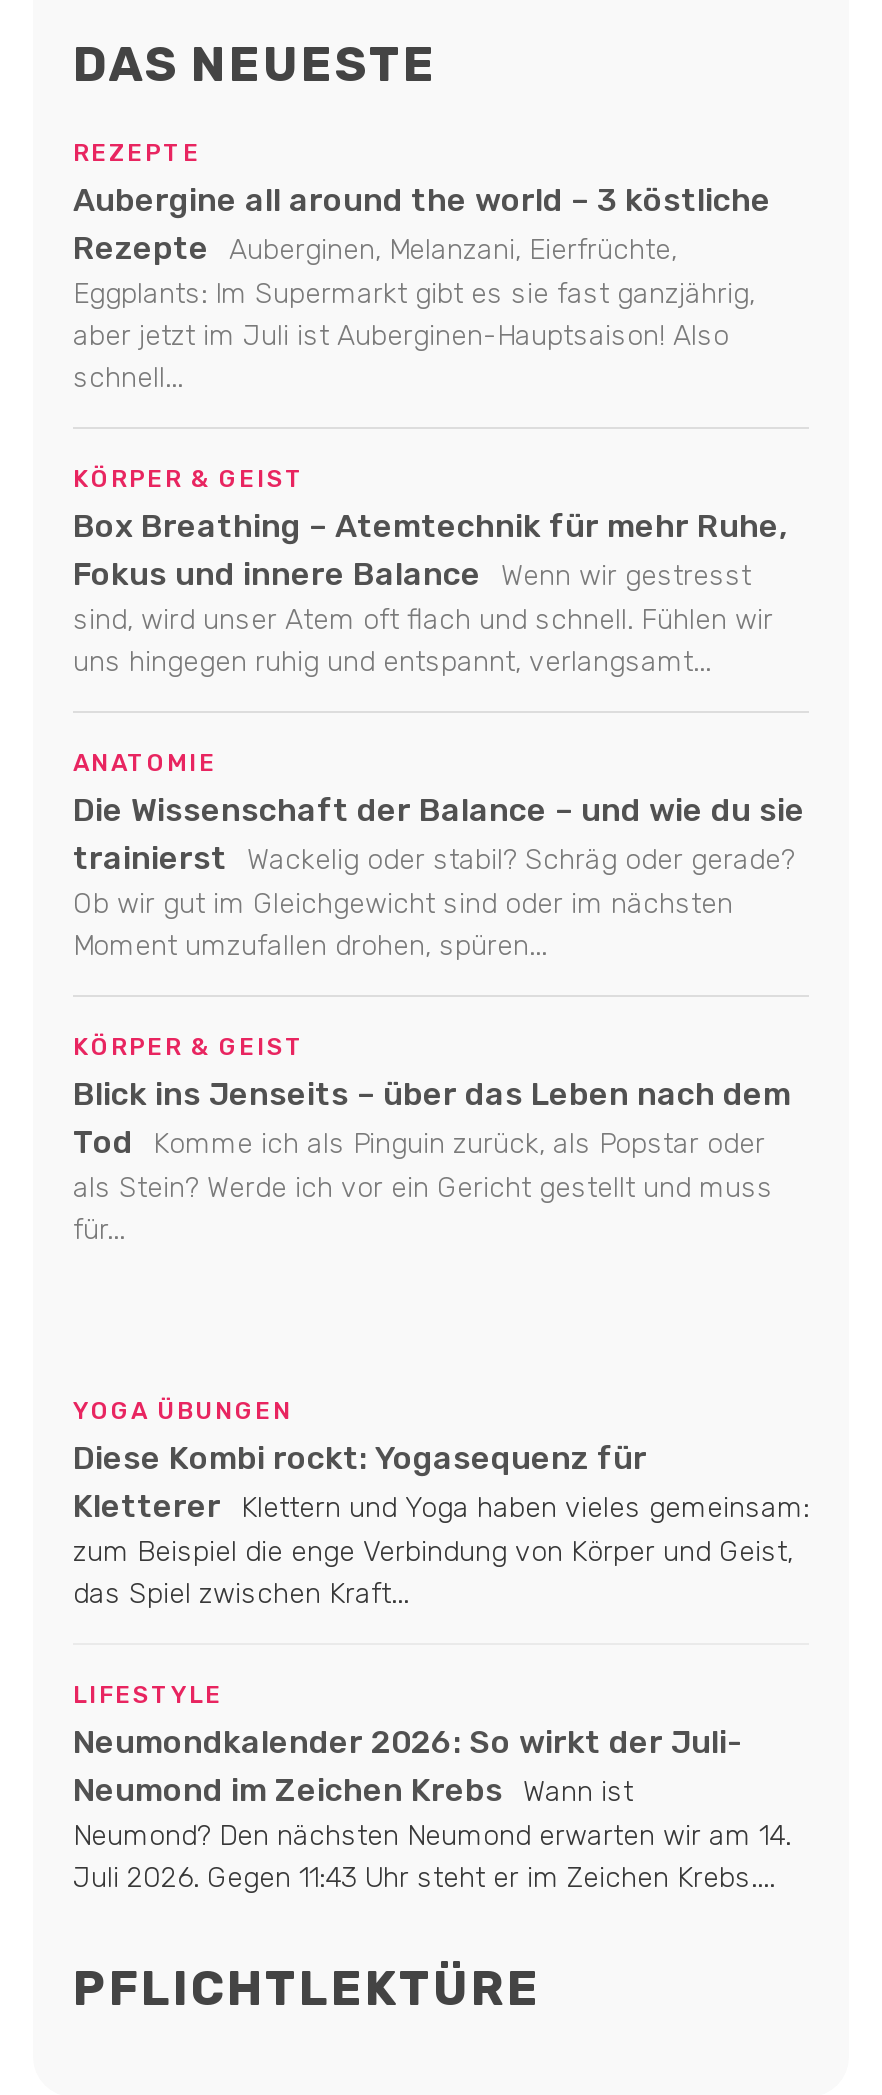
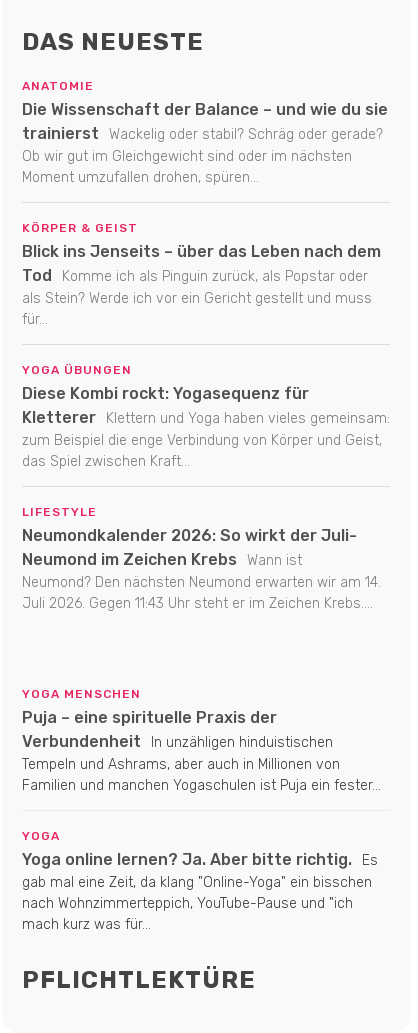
[73,140,787,680] REZEPTE | Aubergine all around the world – 3 köstliche | Rezepte Auberginen, Melanzani, Eierfrüchte, | Eggplants: Im Supermarkt gibt es sie fast ganzjährig, | aber jetzt im Juli ist Auberginen-Hauptsaison! Also | schnell... | KÖRPER & GEIST | Box Breathing – Atemtechnik für mehr Ruhe, | Fokus und innere Balance Wenn wir gestresst | sind, wird unser Atem oft flach und schnell. Fühlen wir | uns hingegen ruhig und entspannt, verlangsamt... -> none
moved [73,750,805,1248] -> [22,79,388,328]: ANATOMIE | Die Wissenschaft der Balance – und wie du sie | trainierst Wackelig oder stabil? Schräg oder gerade? | ... | als Stein? Werde ich vor ein Gericht gestellt und muss | für...
moved [73,1398,809,1896] -> [22,363,390,612]: YOGA ÜBUNGEN | Diese Kombi rockt: Yogasequenz für | Kletterer Klettern und Yoga haben vieles gemeinsam: | ... | Neumond? Den nächsten Neumond erwarten wir am 14. | Juli 2026. Gegen 11:43 Uhr steht er im Zeichen Krebs....
none -> [22,687,381,933] YOGA MENSCHEN | Puja – eine spirituelle Praxis der | Verbundenheit In unzähligen hinduistischen | Tempeln und Ashrams, aber auch in Millionen von | Familien und manchen Yogaschulen ist Puja ein fester... | YOGA | Yoga online lernen? Ja. Aber bitte richtig. Es | gab mal eine Zeit, da klang "Online-Yoga" ein bisschen | nach Wohnzimmerteppich, YouTube-Pause und "ich | mach kurz was für...

